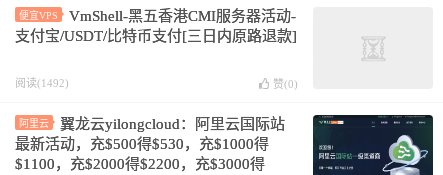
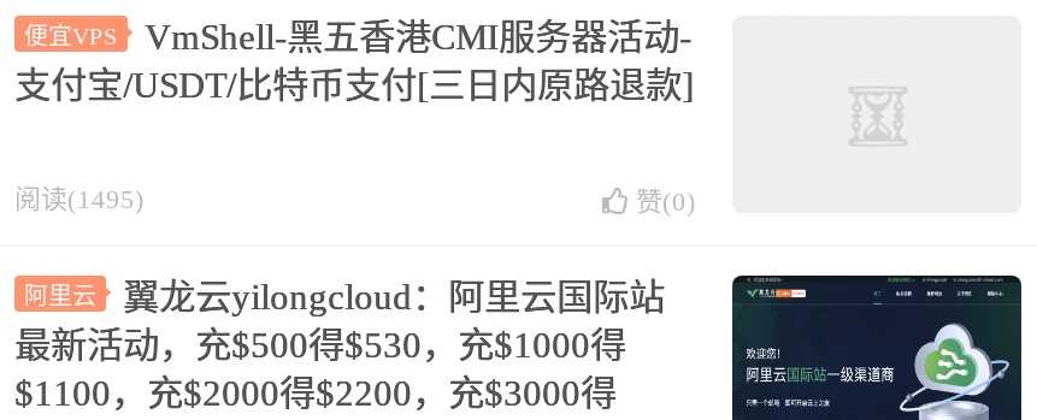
[15,77,69,89] 阅读(1492) -> [14,184,145,213] 阅读(1495)

